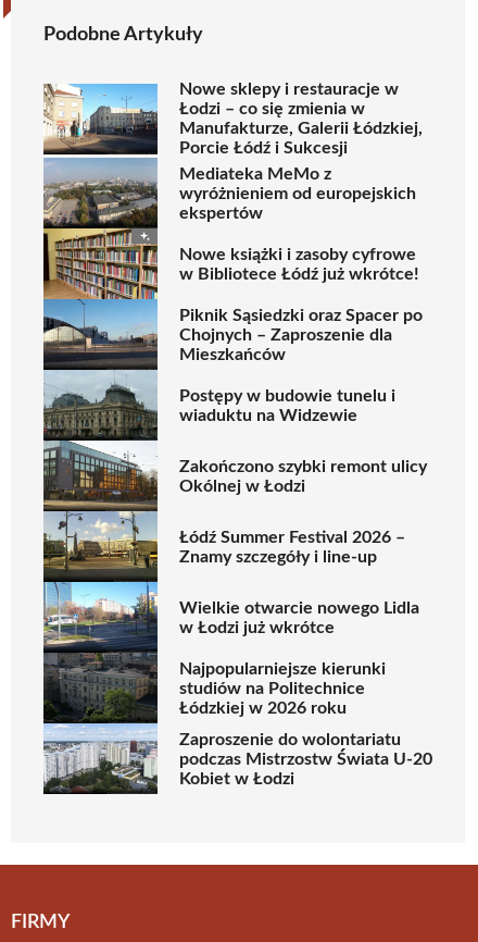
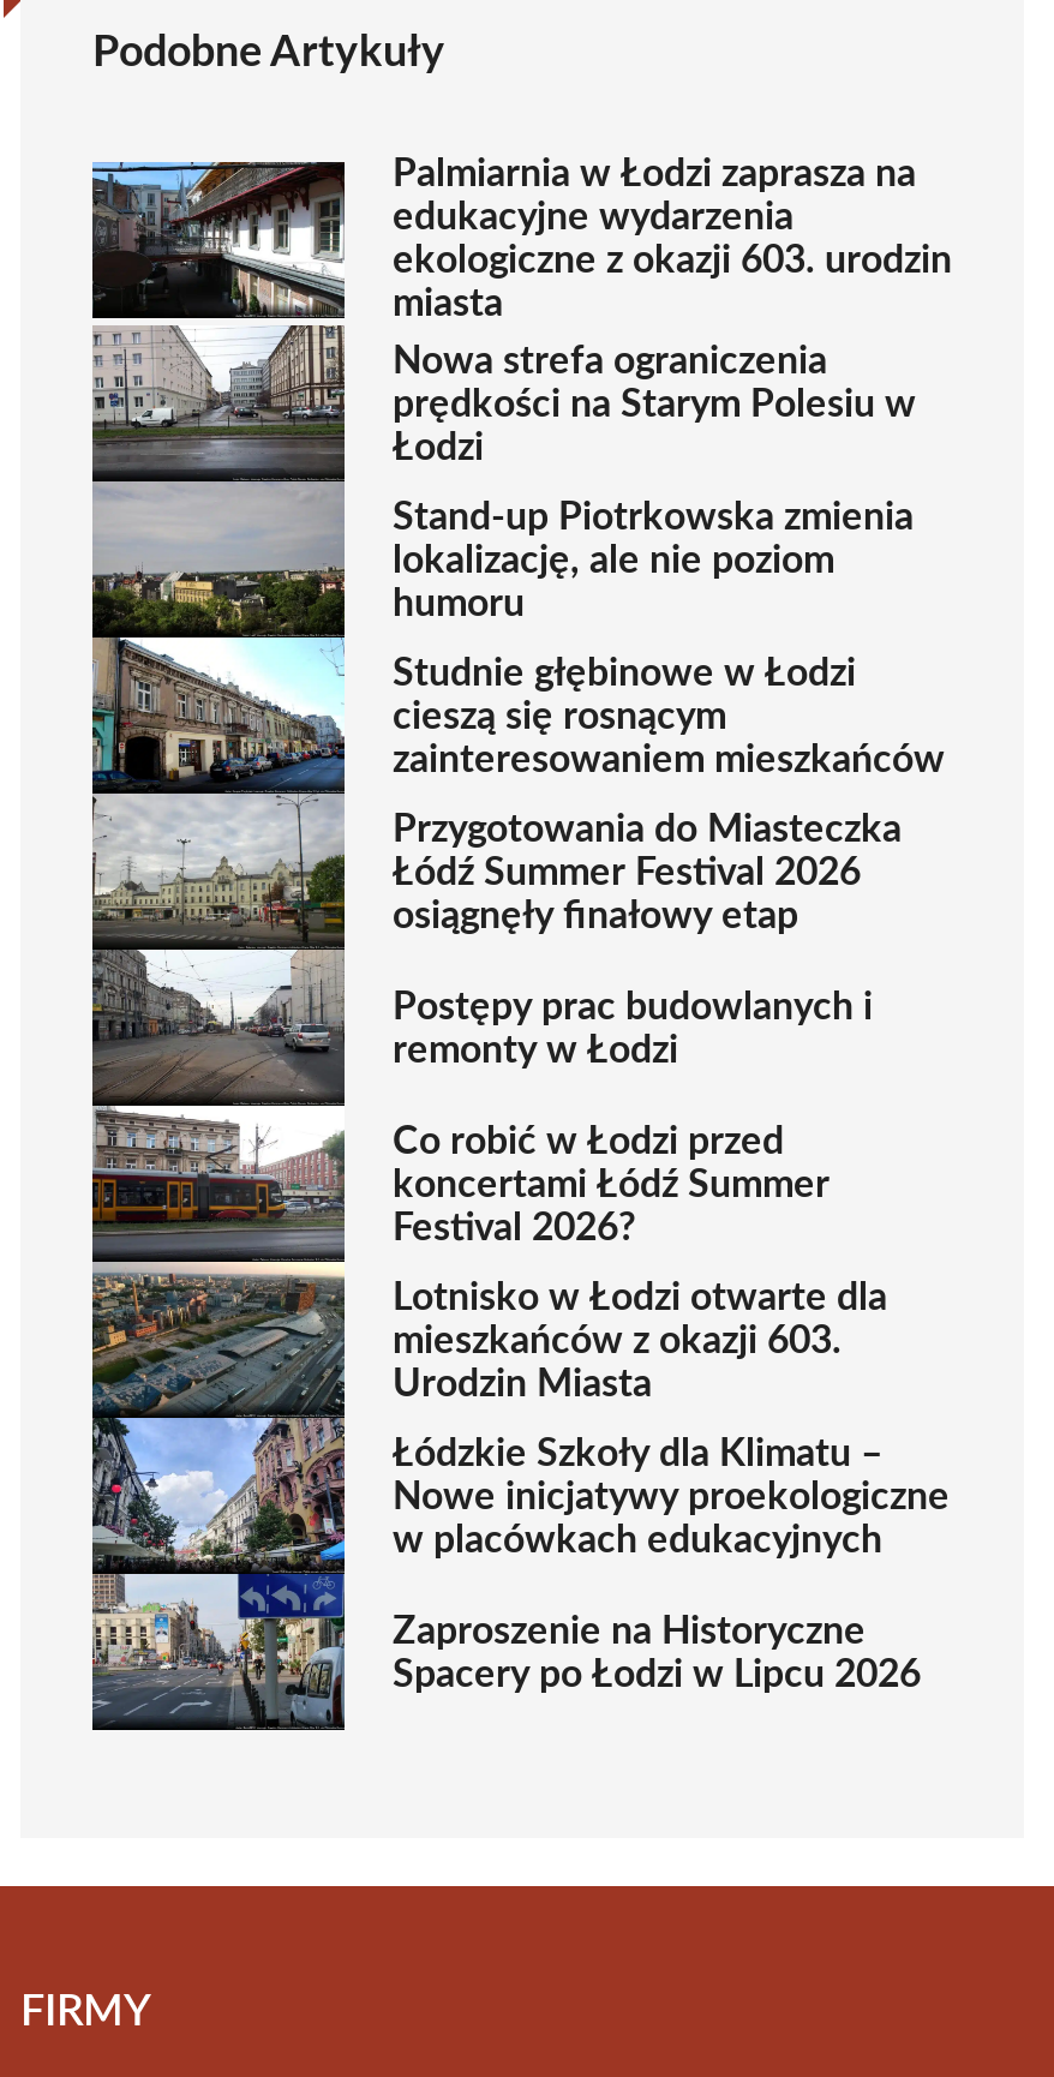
[42,80,423,791] [image] | Nowe sklepy i restauracje w | Łodzi – co się zmienia w | Manufakturze, Galerii Łódzkiej, | Porcie Łódź i Sukcesji -> [90,155,952,1725] [image] | Palmiarnia w Łodzi zaprasza na | edukacyjne wydarzenia | ekologiczne z okazji 603. urodzin | miasta
[179,165,416,221] Mediateka MeMo z | wyróżnieniem od europejskich | ekspertów -> [393,341,916,466] Nowa strefa ograniczenia | prędkości na Starym Polesiu w | Łodzi
[179,245,419,282] Nowe książki i zasoby cyfrowe | w Bibliotece Łódź już wkrótce! -> [393,497,914,622] Stand-up Piotrkowska zmienia | lokalizację, ale nie poziom | humoru
[179,306,423,363] Piknik Sąsiedzki oraz Spacer po | Chojnych – Zaproszenie dla | Mieszkańców -> [393,653,945,778] Studnie głębinowe w Łodzi | cieszą się rosnącym | zainteresowaniem mieszkańców
[179,387,395,424] Postępy w budowie tunelu i | wiaduktu na Widzewie -> [393,809,902,934] Przygotowania do Miasteczka | Łódź Summer Festival 2026 | osiągnęły finałowy etap
[179,457,427,494] Zakończono szybki remont ulicy | Okólnej w Łodzi -> [393,987,873,1069] Postępy prac budowlanych i | remonty w Łodzi
[179,528,405,565] Łódź Summer Festival 2026 – | Znamy szczegóły i line-up -> [393,1121,830,1246] Co robić w Łodzi przed | koncertami Łódź Summer | Festival 2026?
[179,599,419,636] Wielkie otwarcie nowego Lidla | w Łodzi już wkrótce -> [393,1277,887,1402] Lotnisko w Łodzi otwarte dla | mieszkańców z okazji 603. | Urodzin Miasta
[179,660,386,716] Najpopularniejsze kierunki | studiów na Politechnice | Łódzkiej w 2026 roku -> [393,1433,950,1558] Łódzkie Szkoły dla Klimatu – | Nowe inicjatywy proekologiczne | w placówkach edukacyjnych
[179,730,432,787] Zaproszenie do wolontariatu | podczas Mistrzostw Świata U-20 | Kobiet w Łodzi -> [393,1611,921,1693] Zaproszenie na Historyczne | Spacery po Łodzi w Lipcu 2026

